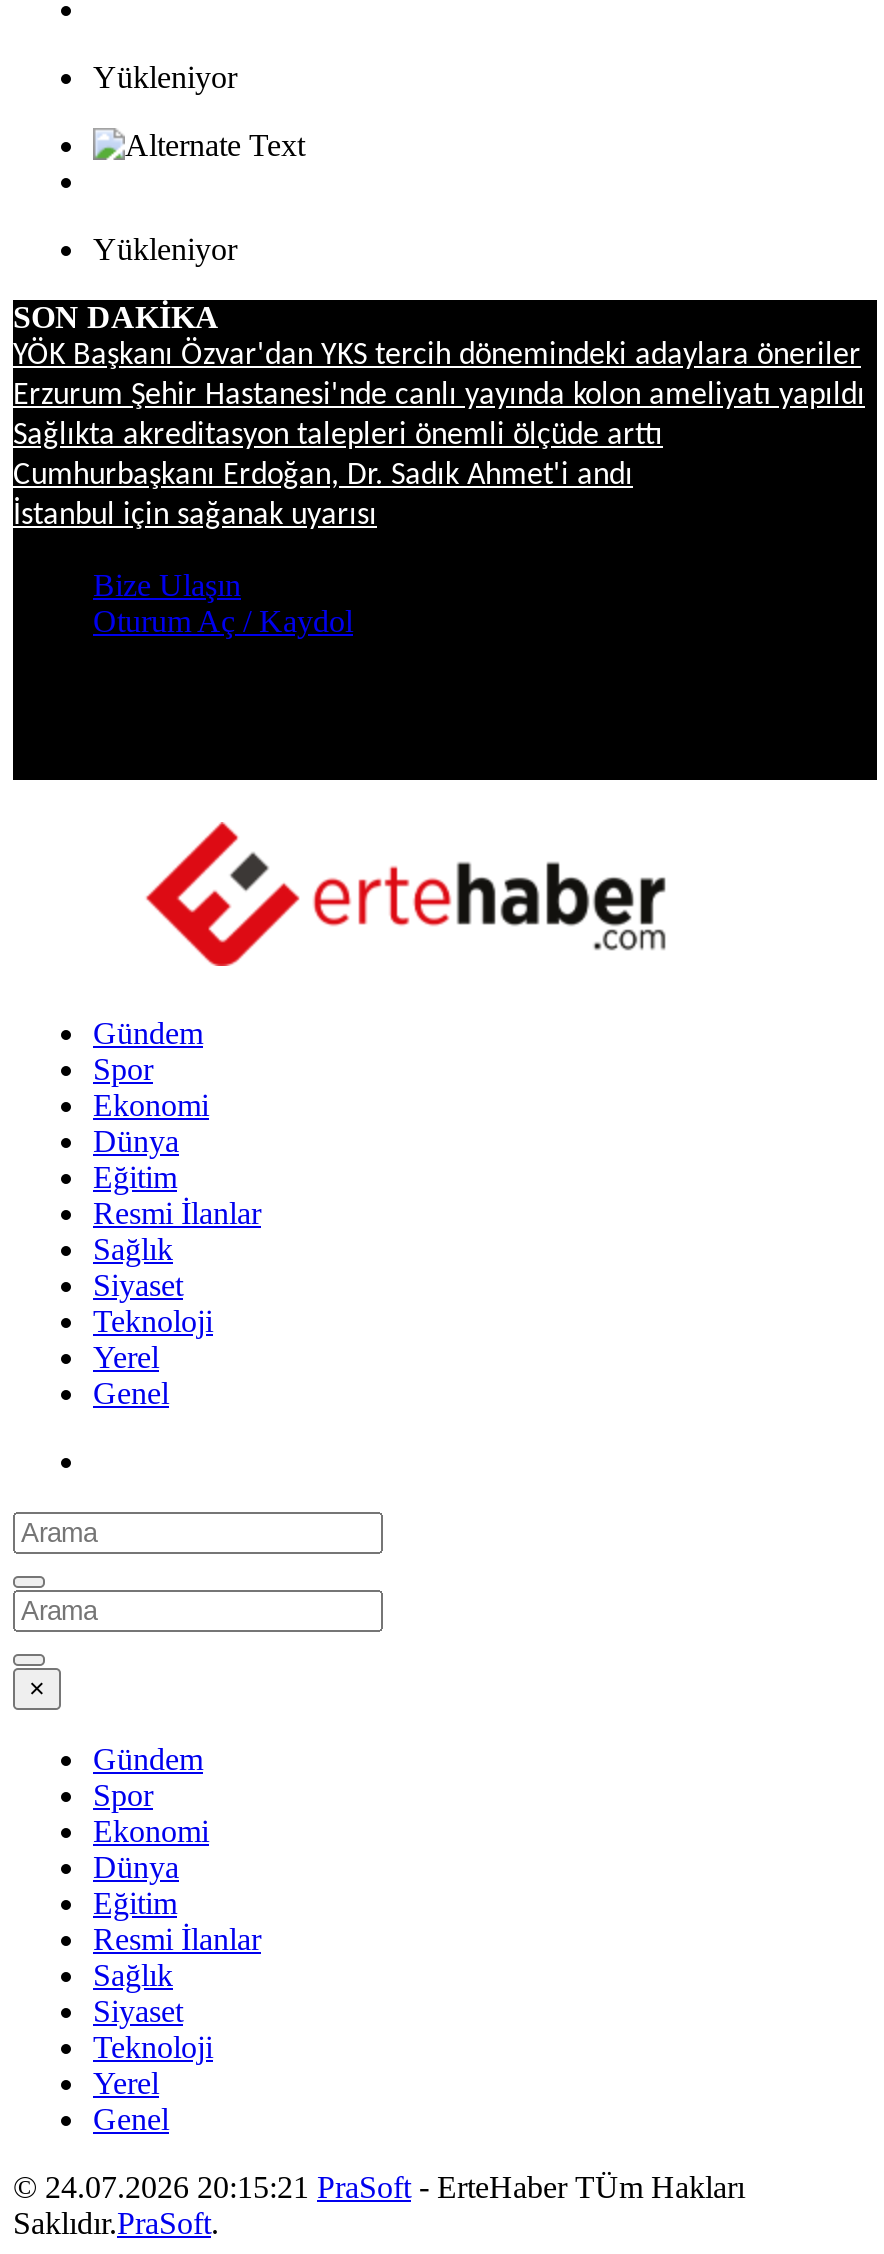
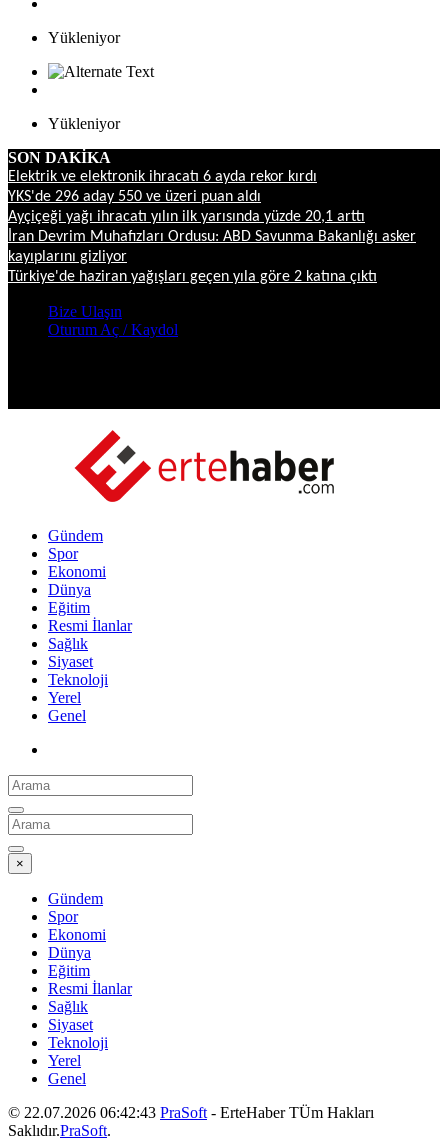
[13,340,865,532] YÖK Başkanı Özvar'dan YKS tercih dönemindeki adaylara öneriler | Erzurum Şehir Hastanesi'nde canlı yayında kolon ameliyatı yapıldı | Sağlıkta akreditasyon talepleri önemli ölçüde arttı | Cumhurbaşkanı Erdoğan, Dr. Sadık Ahmet'i andı | İstanbul için sağanak uyarısı -> [8,169,416,285] Elektrik ve elektronik ihracatı 6 ayda rekor kırdı | YKS'de 296 aday 550 ve üzeri puan aldı | Ayçiçeği yağı ihracatı yılın ilk yarısında yüzde 20,1 arttı | İran Devrim Muhafızları Ordusu: ABD Savunma Bakanlığı asker | kayıplarını gizliyor | Türkiye'de haziran yağışları geçen yıla göre 2 katına çıktı
[13,2170,745,2204] © 24.07.2026 20:15:21 PraSoft - ErteHaber TÜm Hakları -> [8,1104,374,1121] © 22.07.2026 06:42:43 PraSoft - ErteHaber TÜm Hakları

